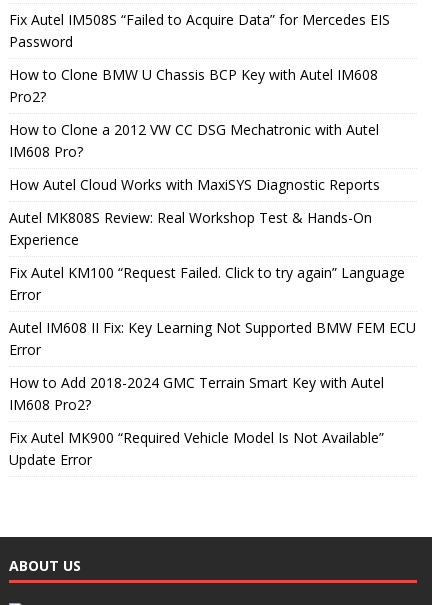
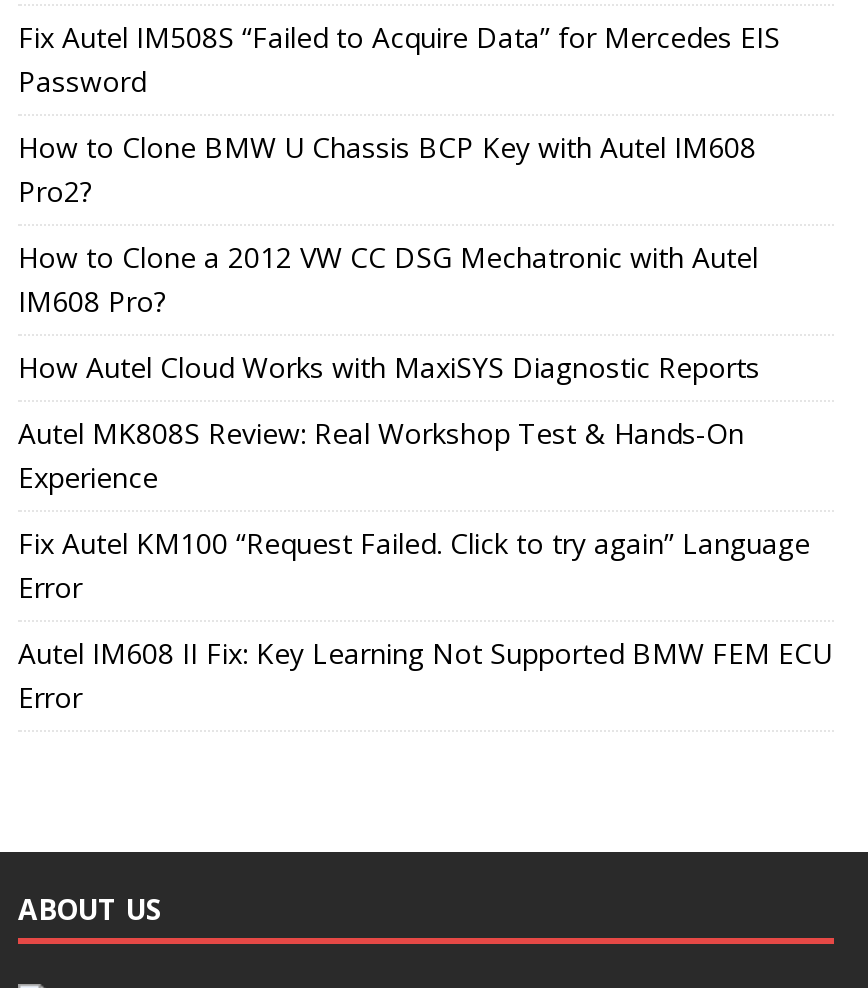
[9,373,384,469] How to Add 2018-2024 GMC Terrain Smart Key with Autel | IM608 Pro2? | Fix Autel MK900 “Required Vehicle Model Is Not Available” | Update Error -> none

